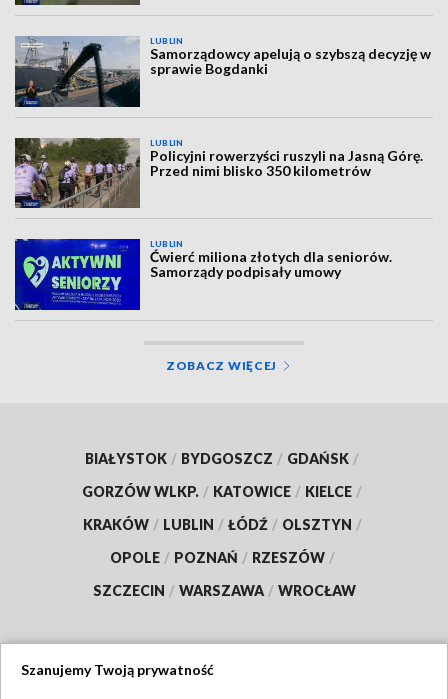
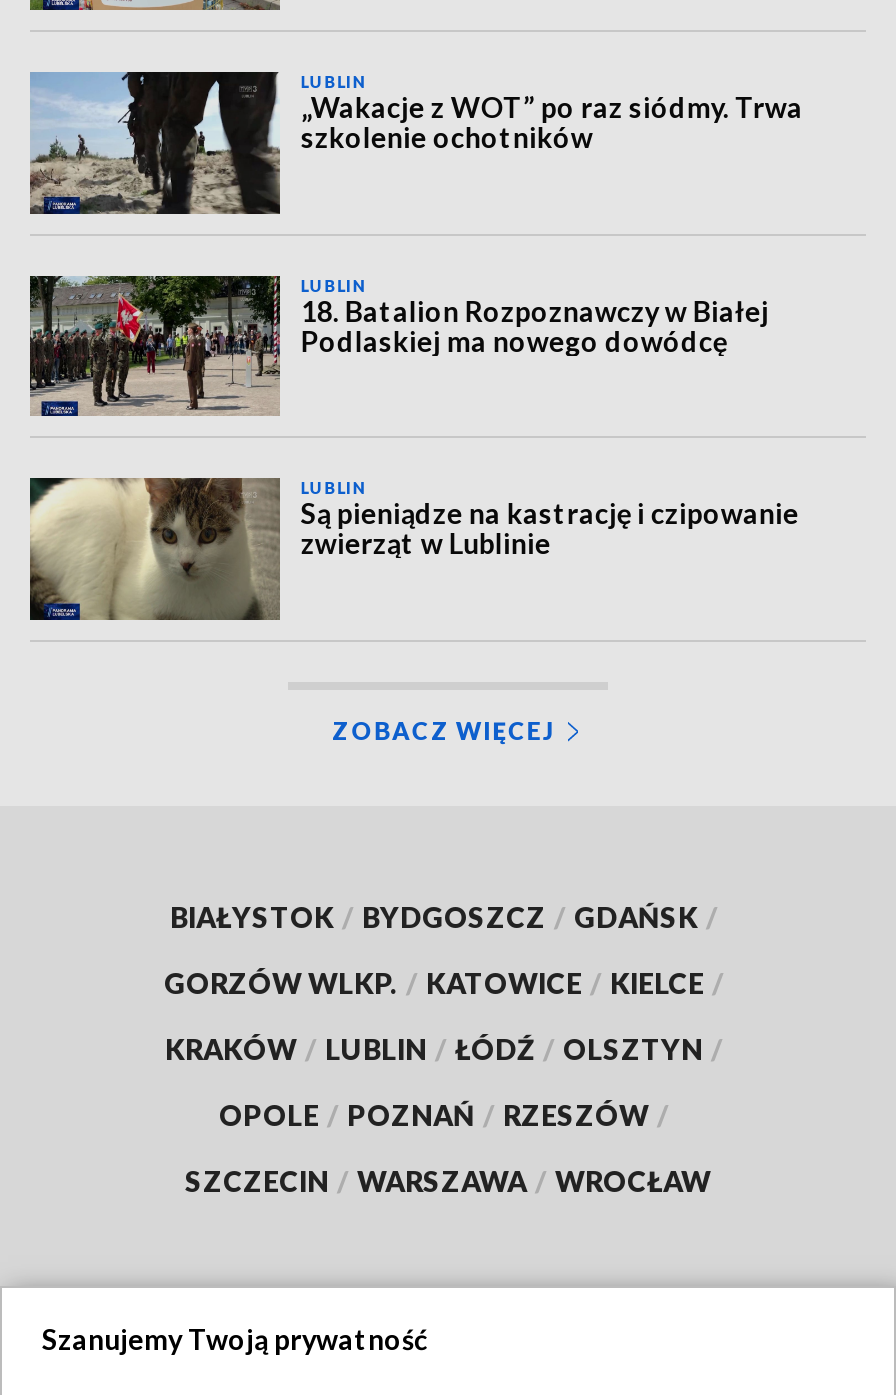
[14,36,431,108] [image] | Samorządowcy apelują o szybszą decyzję w | sprawie Bogdanki -> [28,70,803,214] [image] | „Wakacje z WOT” po raz siódmy. Trwa | szkolenie ochotników
[14,137,423,208] [image] | Policyjni rowerzyści ruszyli na Jasną Górę. | Przed nimi blisko 350 kilometrów -> [28,274,769,414] [image] | 18. Batalion Rozpoznawczy w Białej | Podlaskiej ma nowego dowódcę
[14,238,392,311] [image] | Ćwierć miliona złotych dla seniorów. | Samorządy podpisały umowy -> [28,476,799,622] [image] | Są pieniądze na kastrację i czipowanie | zwierząt w Lublinie

